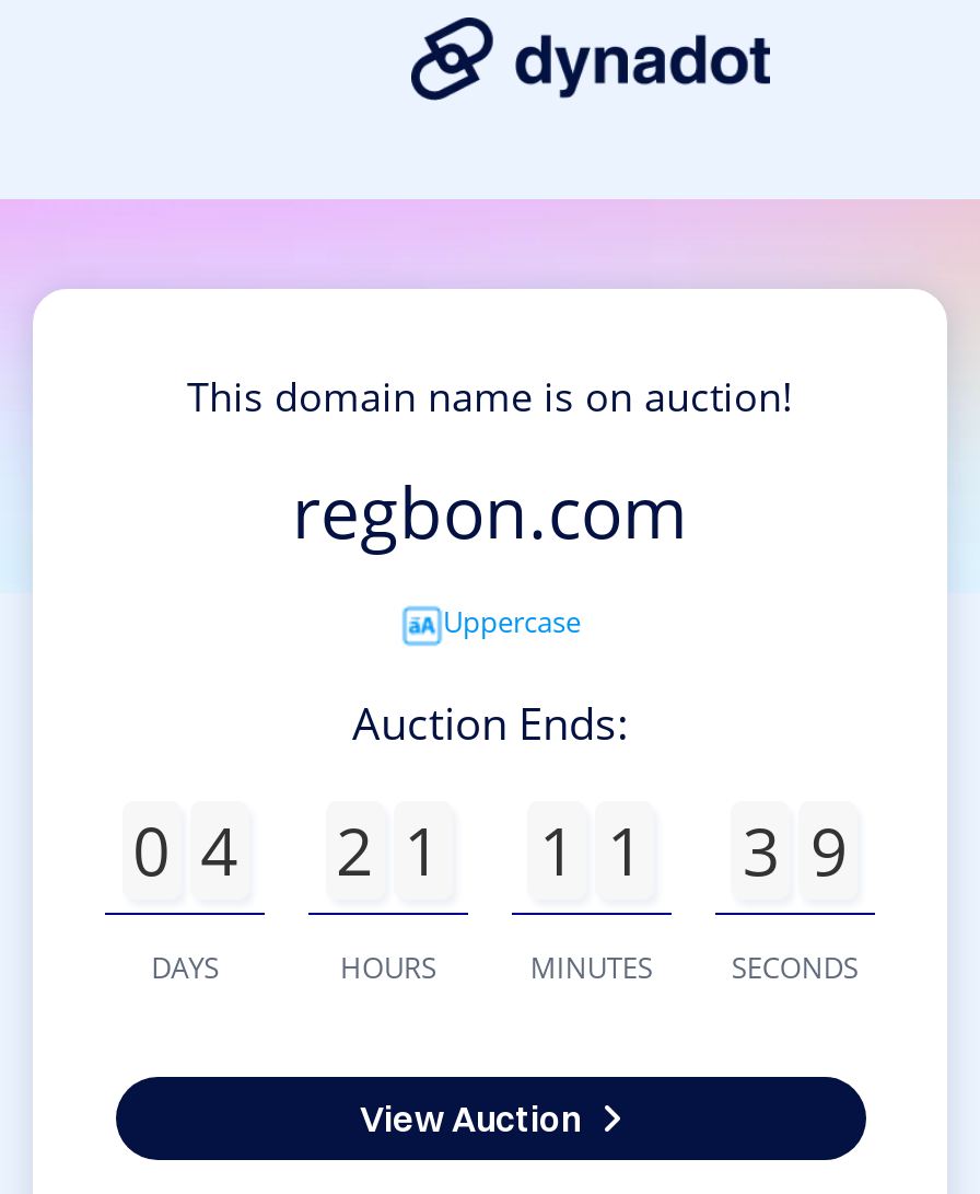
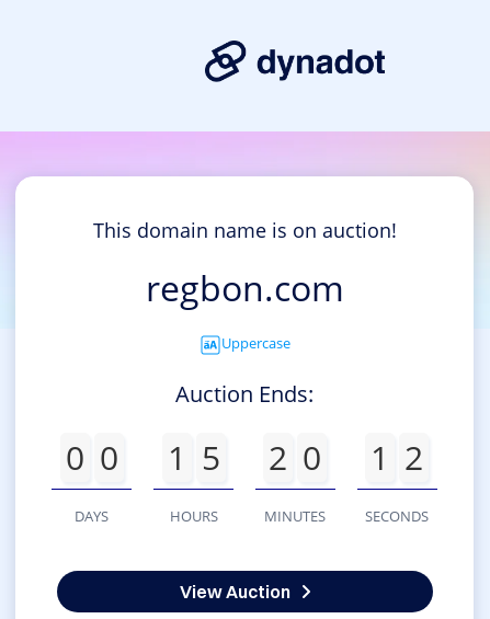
[133,805,238,895] 0 4 -> [65,435,118,480] 0 0
[336,805,441,895] 2 1 -> [167,435,220,480] 1 5
[539,805,644,895] 1 1 -> [269,435,322,480] 2 0
[742,805,847,895] 3 9 -> [371,435,423,480] 1 2

